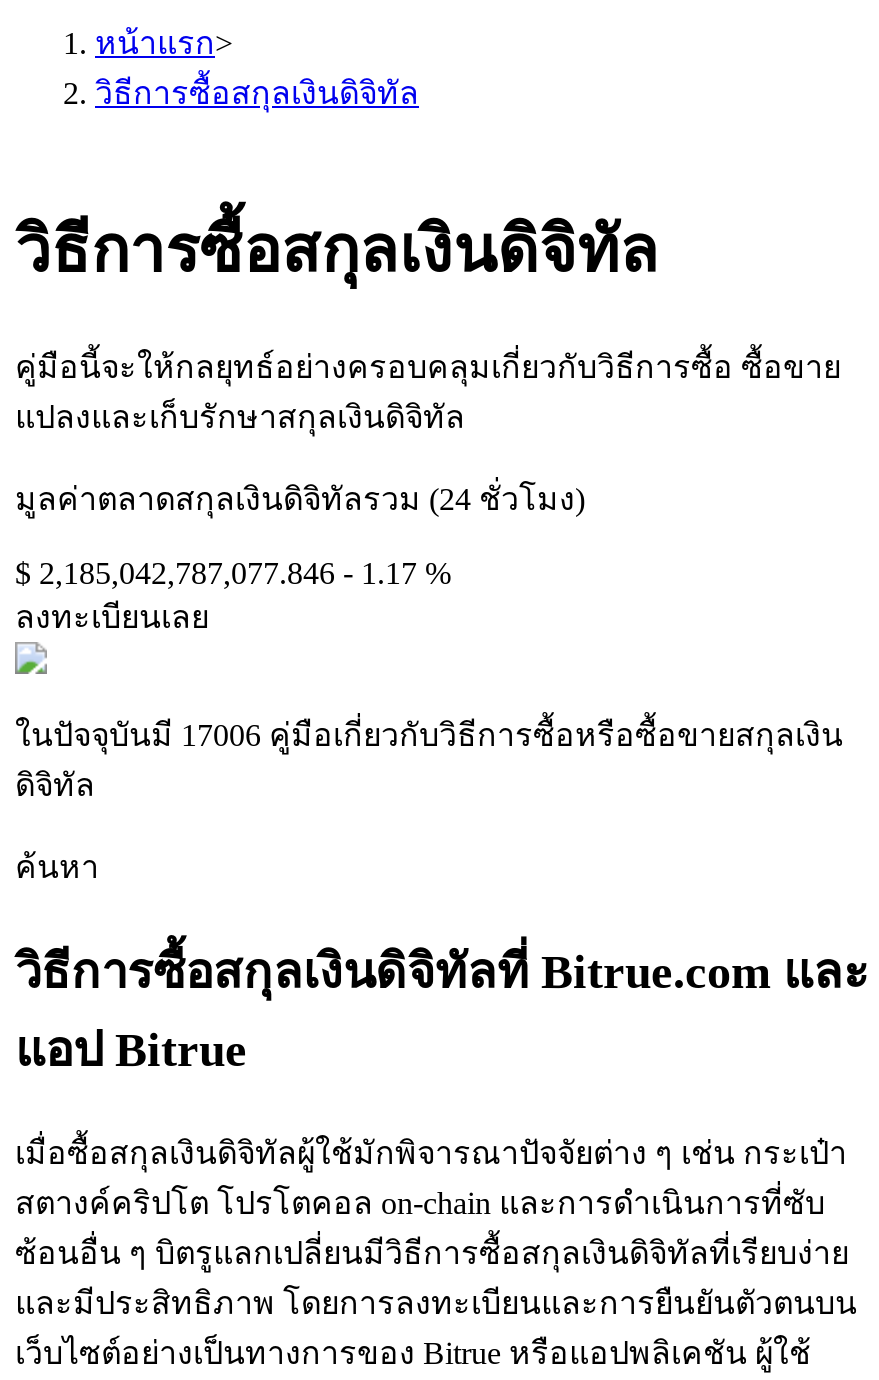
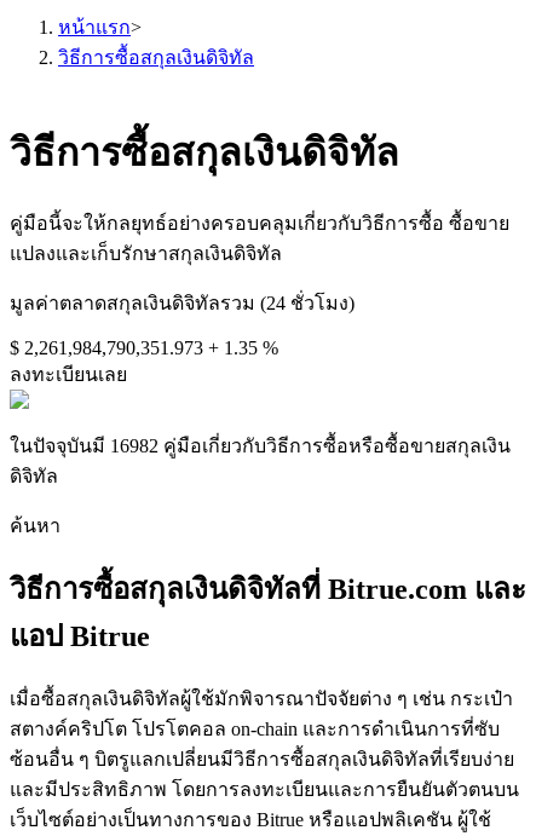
[15,557,451,591] $ 2,185,042,787,077.846 - 1.17 % -> [10,338,278,359] $ 2,261,984,790,351.973 + 1.35 %
[15,719,843,753] ในปัจจุบันมี 17006 คู่มือเกี่ยวกับวิธีการซื้อหรือซื้อขายสกุลเงิน -> [10,436,511,457] ในปัจจุบันมี 16982 คู่มือเกี่ยวกับวิธีการซื้อหรือซื้อขายสกุลเงิน

